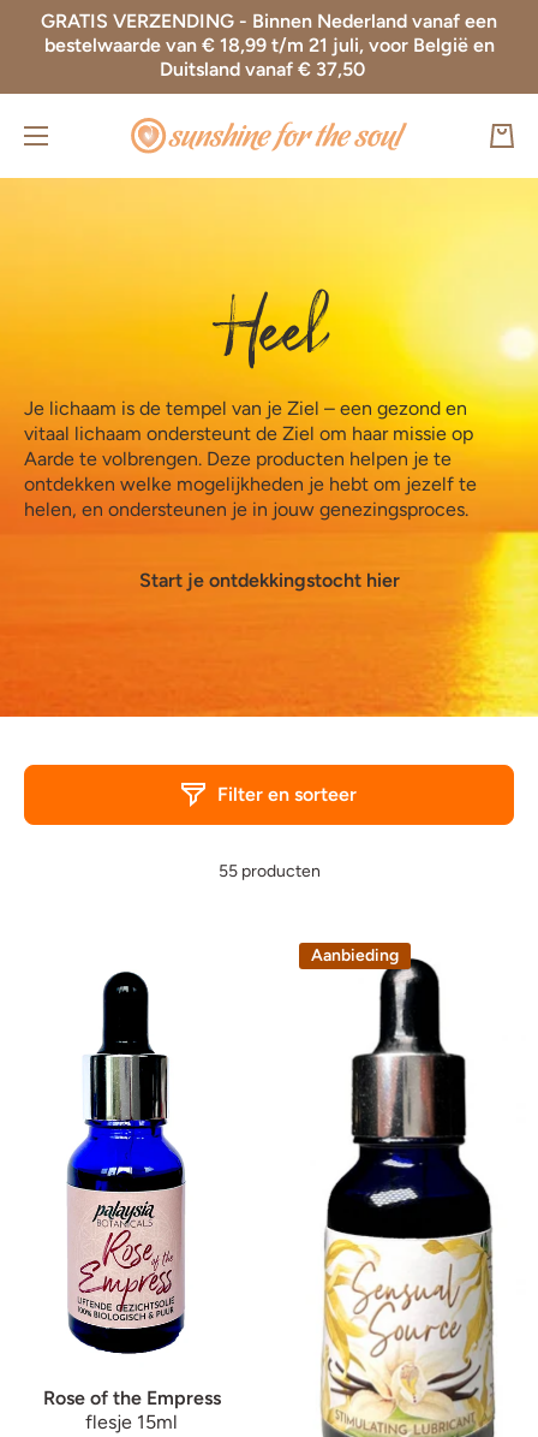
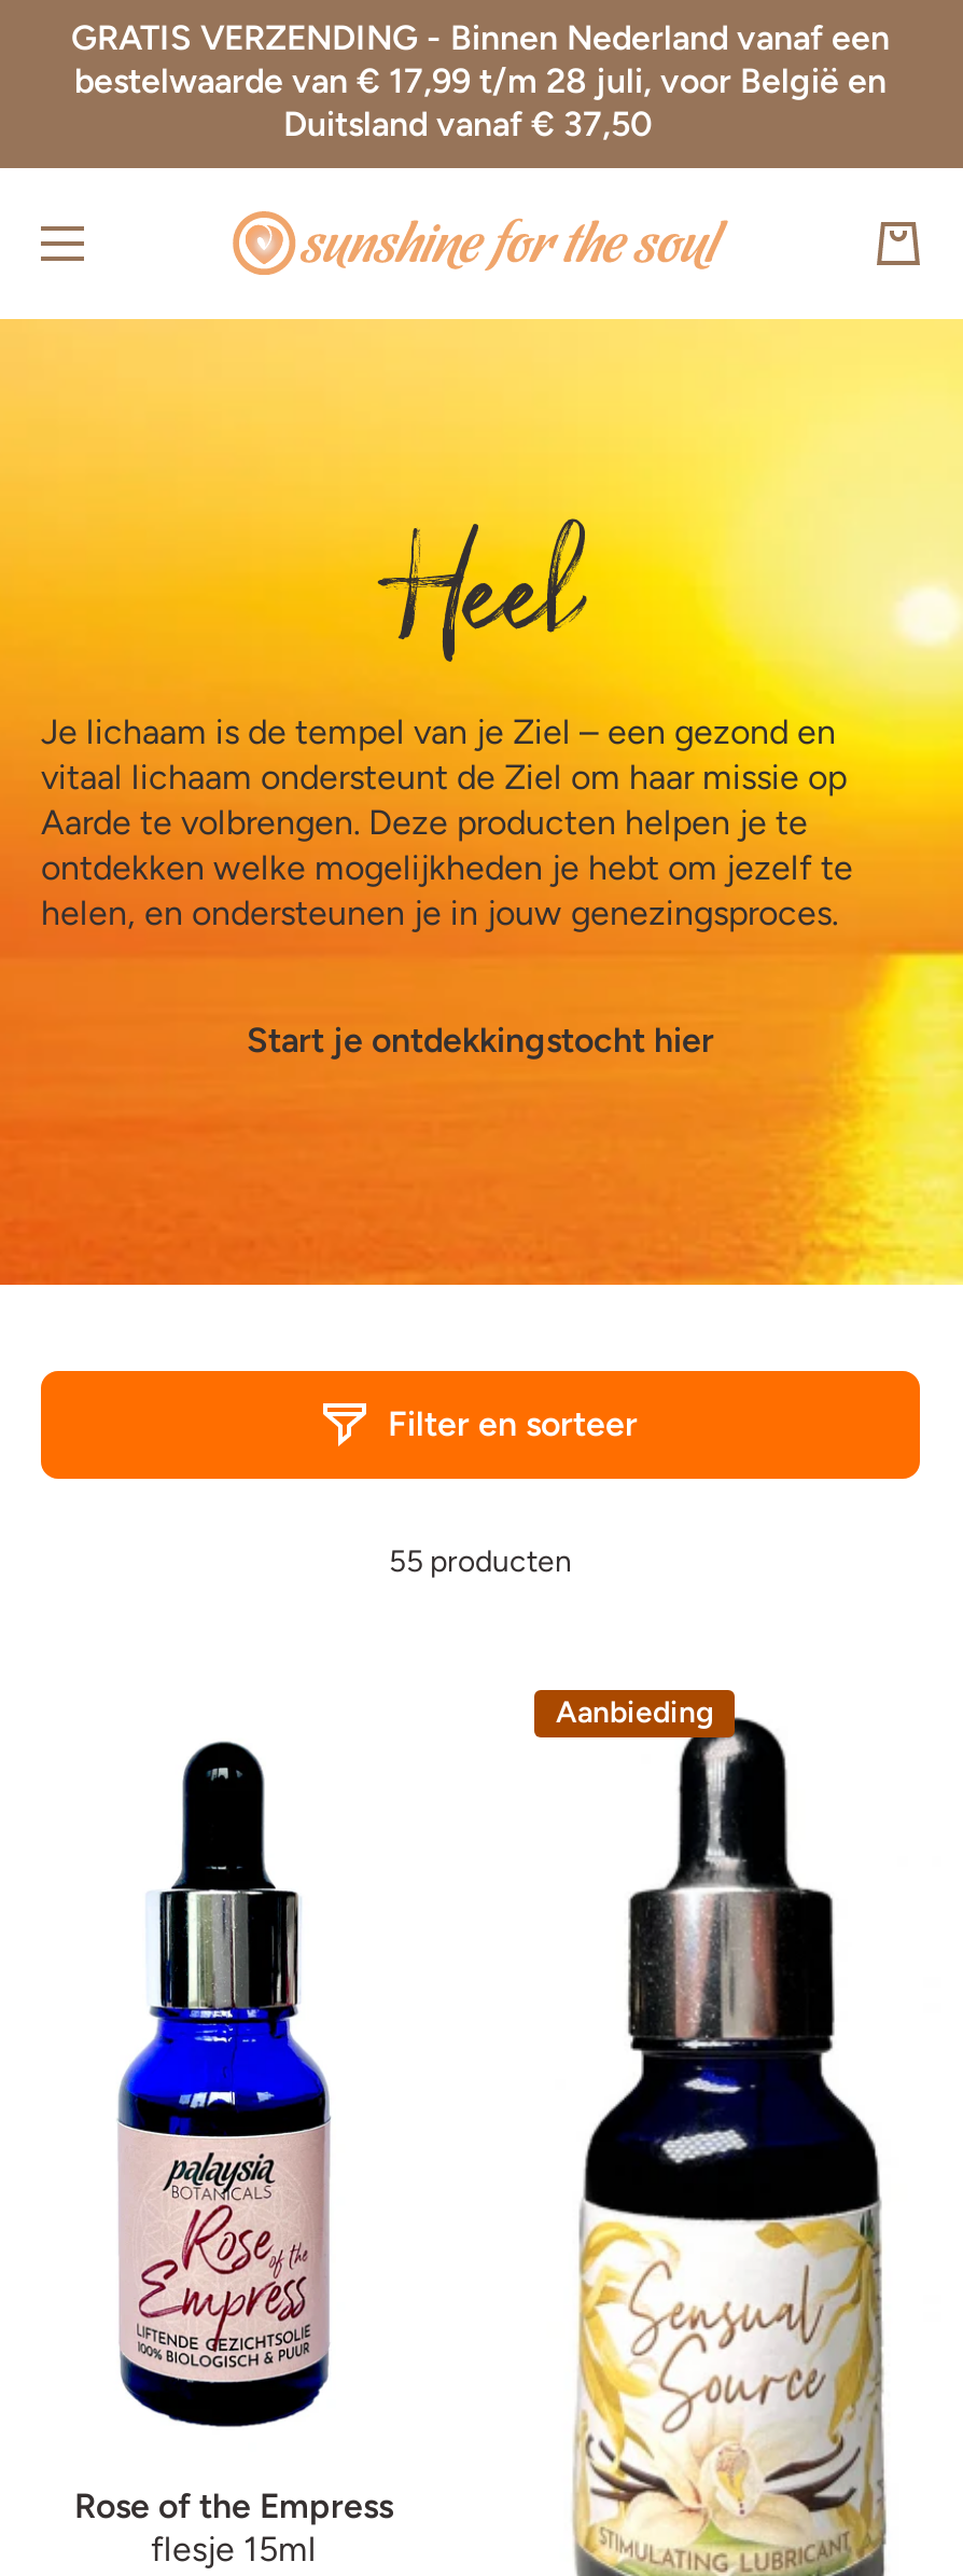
[44,34,494,57] bestelwaarde van € 18,99 t/m 21 juli, voor België en -> [74,60,887,101] bestelwaarde van € 17,99 t/m 28 juli, voor België en

